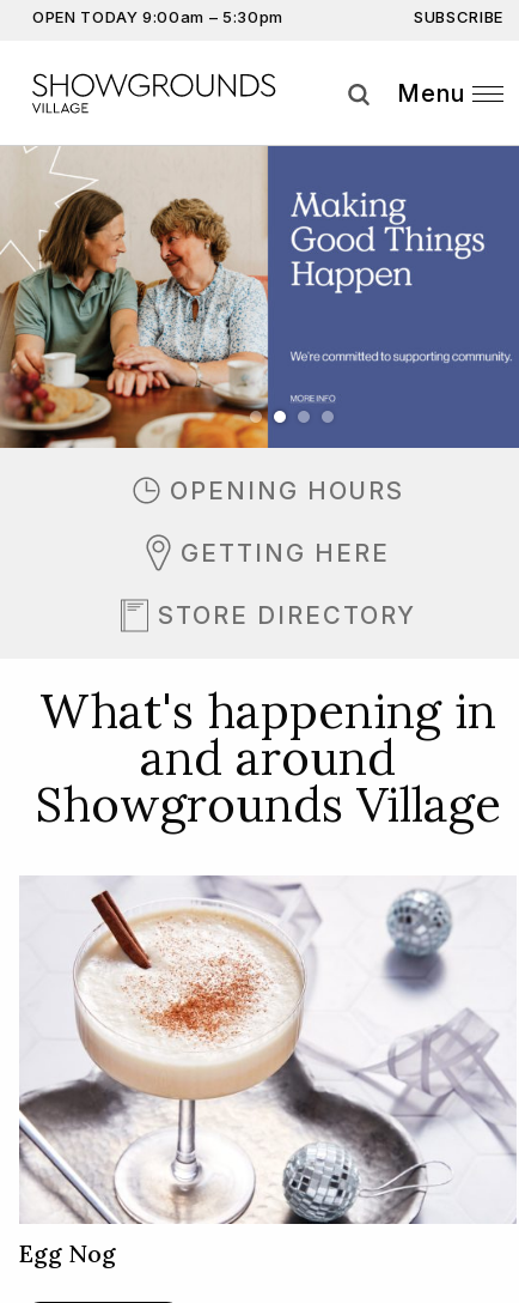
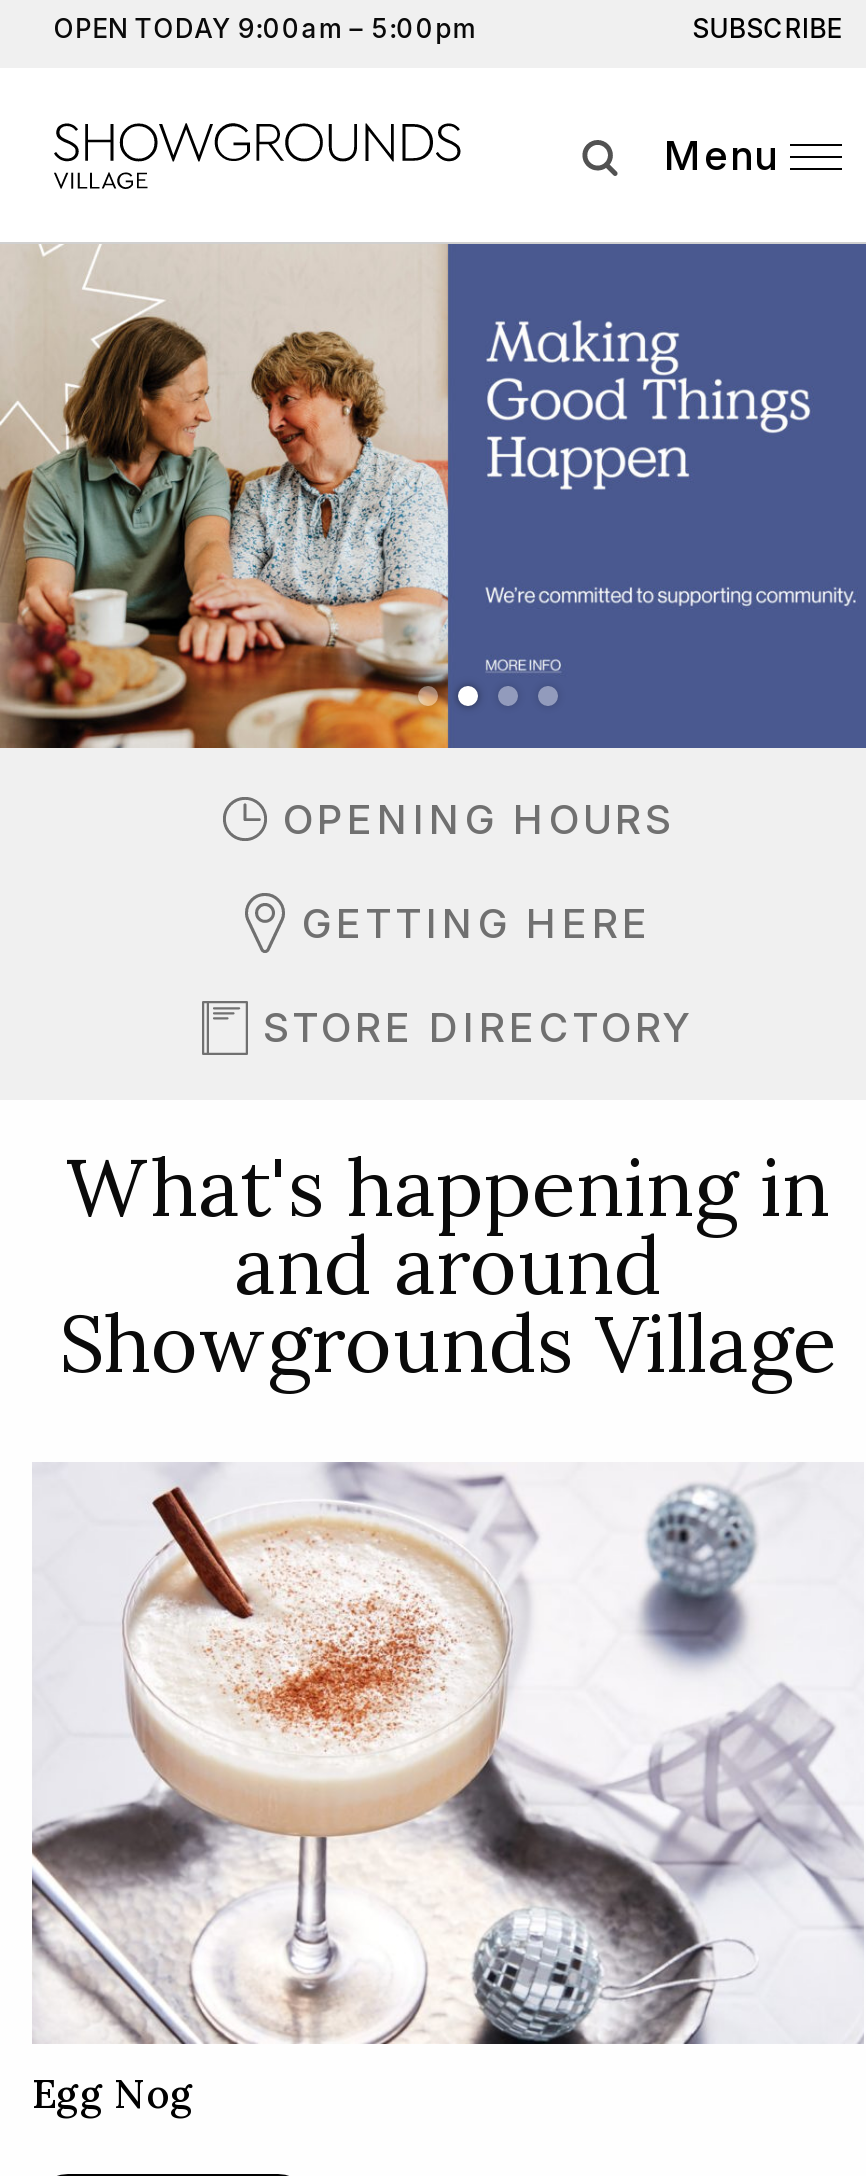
[32,7,283,26] OPEN TODAY 9:00am – 5:30pm -> [54,12,476,44] OPEN TODAY 9:00am – 5:00pm

